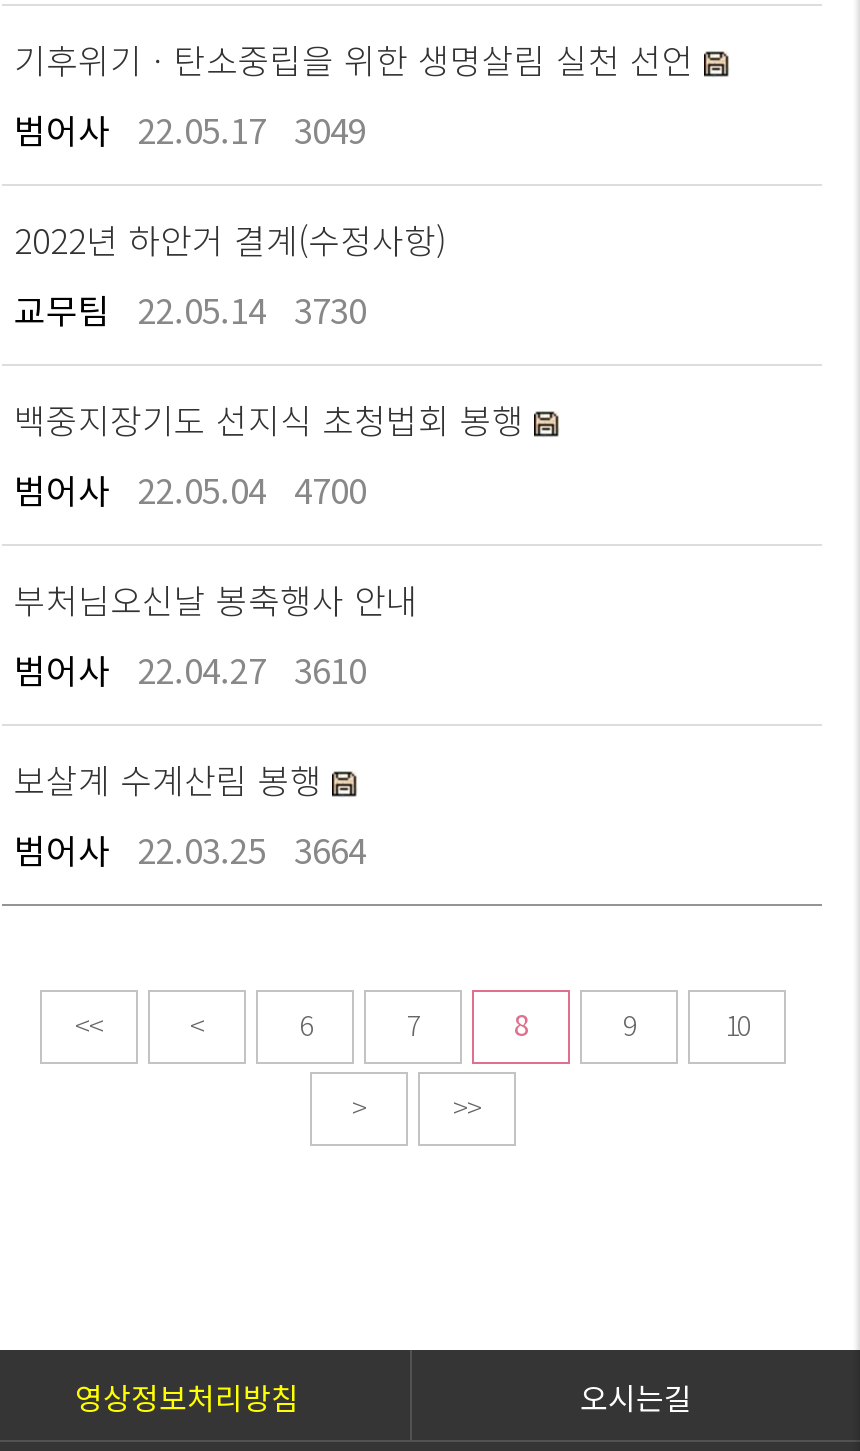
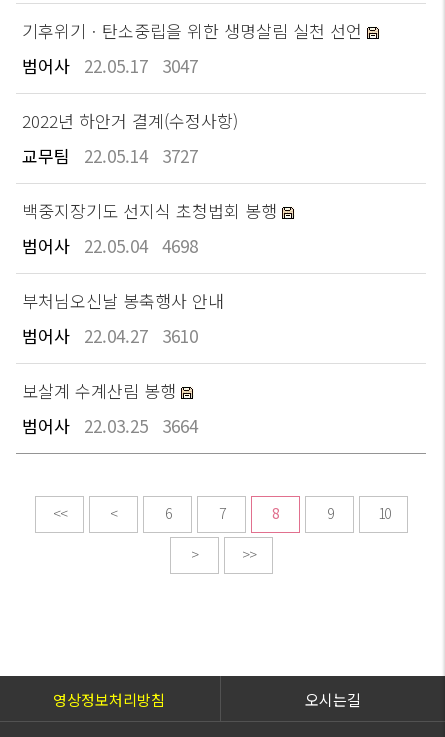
[14,104,366,154] 범어사 22.05.17 3049 -> [22,53,198,78] 범어사 22.05.17 3047
[14,284,366,334] 교무팀 22.05.14 3730 -> [22,143,198,168] 교무팀 22.05.14 3727
[14,464,366,514] 범어사 22.05.04 4700 -> [22,233,198,258] 범어사 22.05.04 4698

